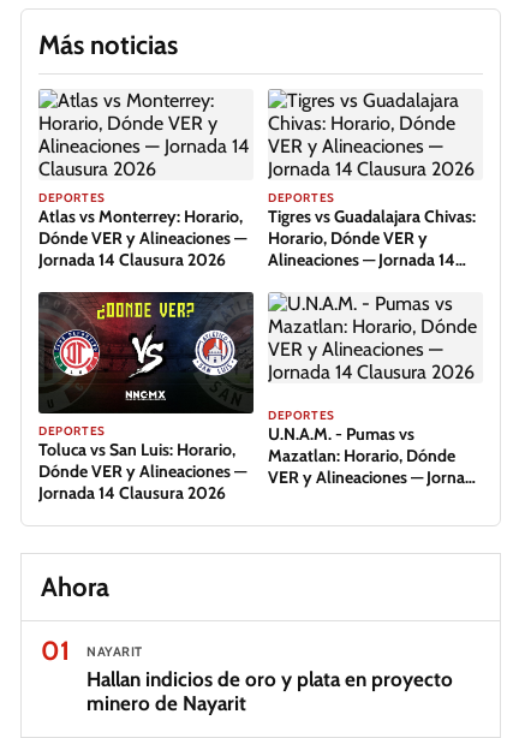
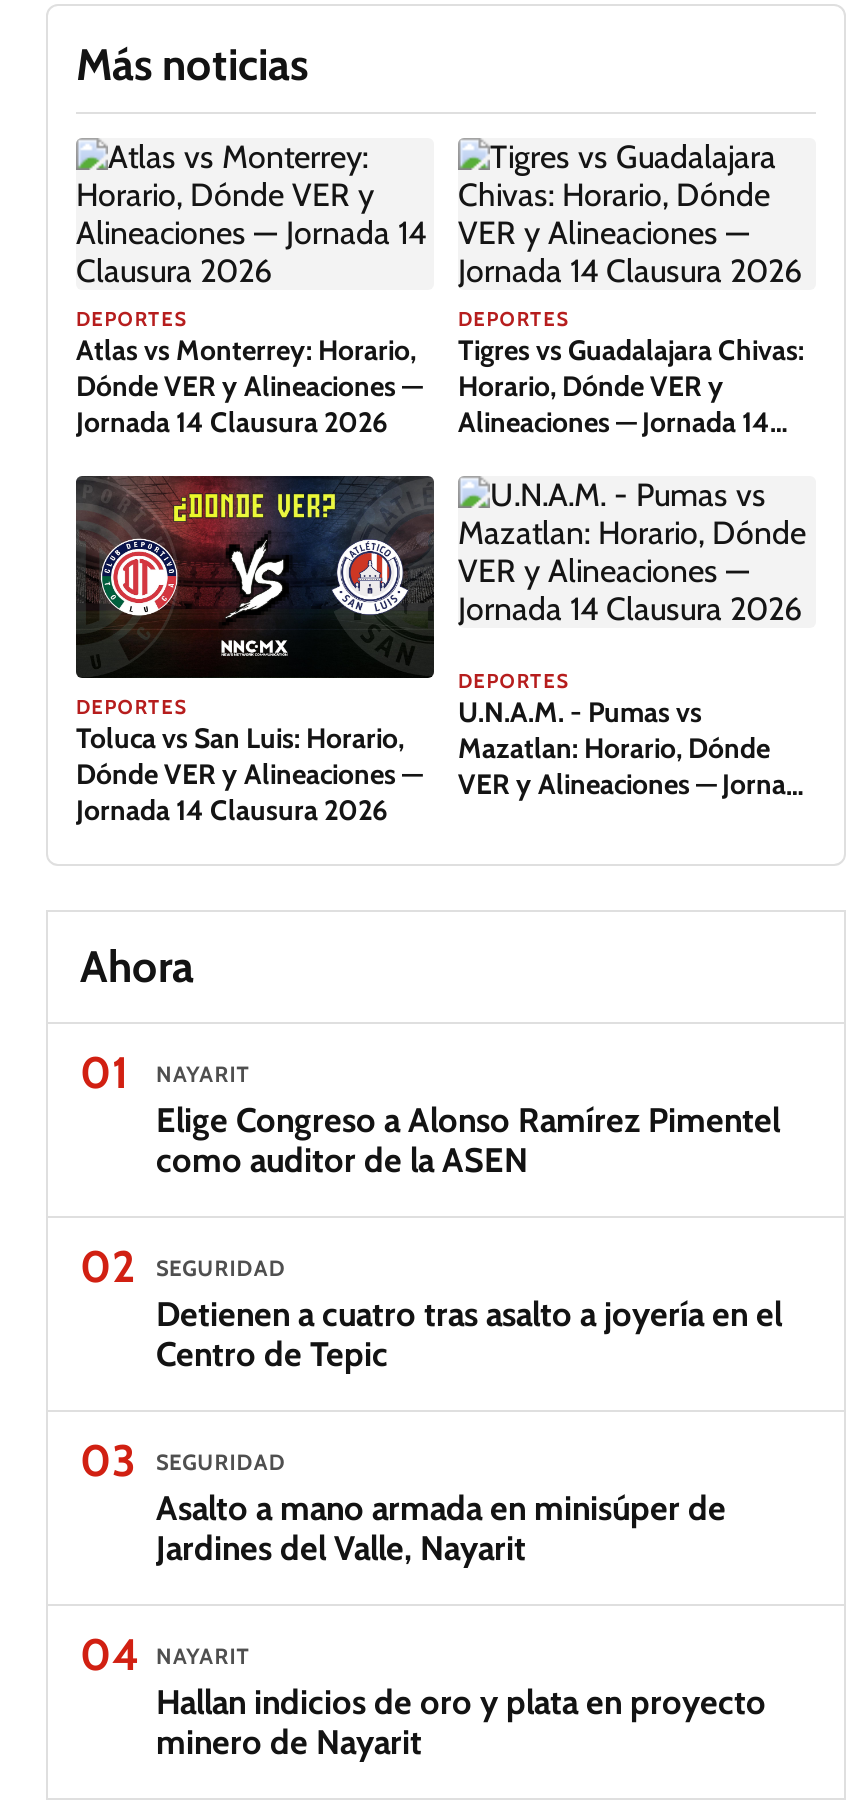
none -> [80,1099,782,1681] Elige Congreso a Alonso Ramírez Pimentel | como auditor de la ASEN | 02 | SEGURIDAD | Detienen a cuatro tras asalto a joyería en el | Centro de Tepic | 03 | SEGURIDAD | Asalto a mano armada en minisúper de | Jardines del Valle, Nayarit | 04 NAYARIT

